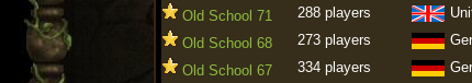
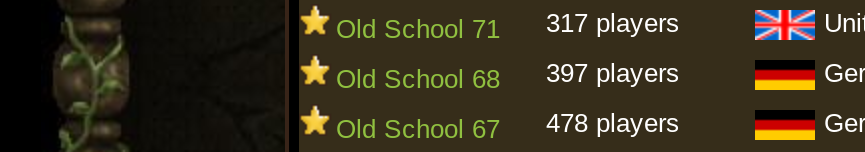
[182,4,370,24] Old School 71 288 players -> [336,8,680,44] Old School 71 317 players
[182,32,370,51] Old School 68 273 players -> [336,58,680,94] Old School 68 397 players
[182,59,370,79] Old School 67 334 players -> [336,108,680,144] Old School 67 478 players

